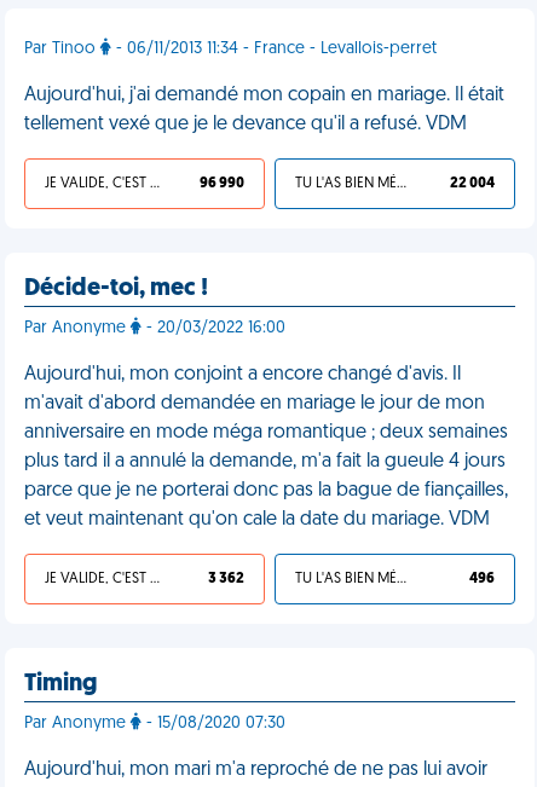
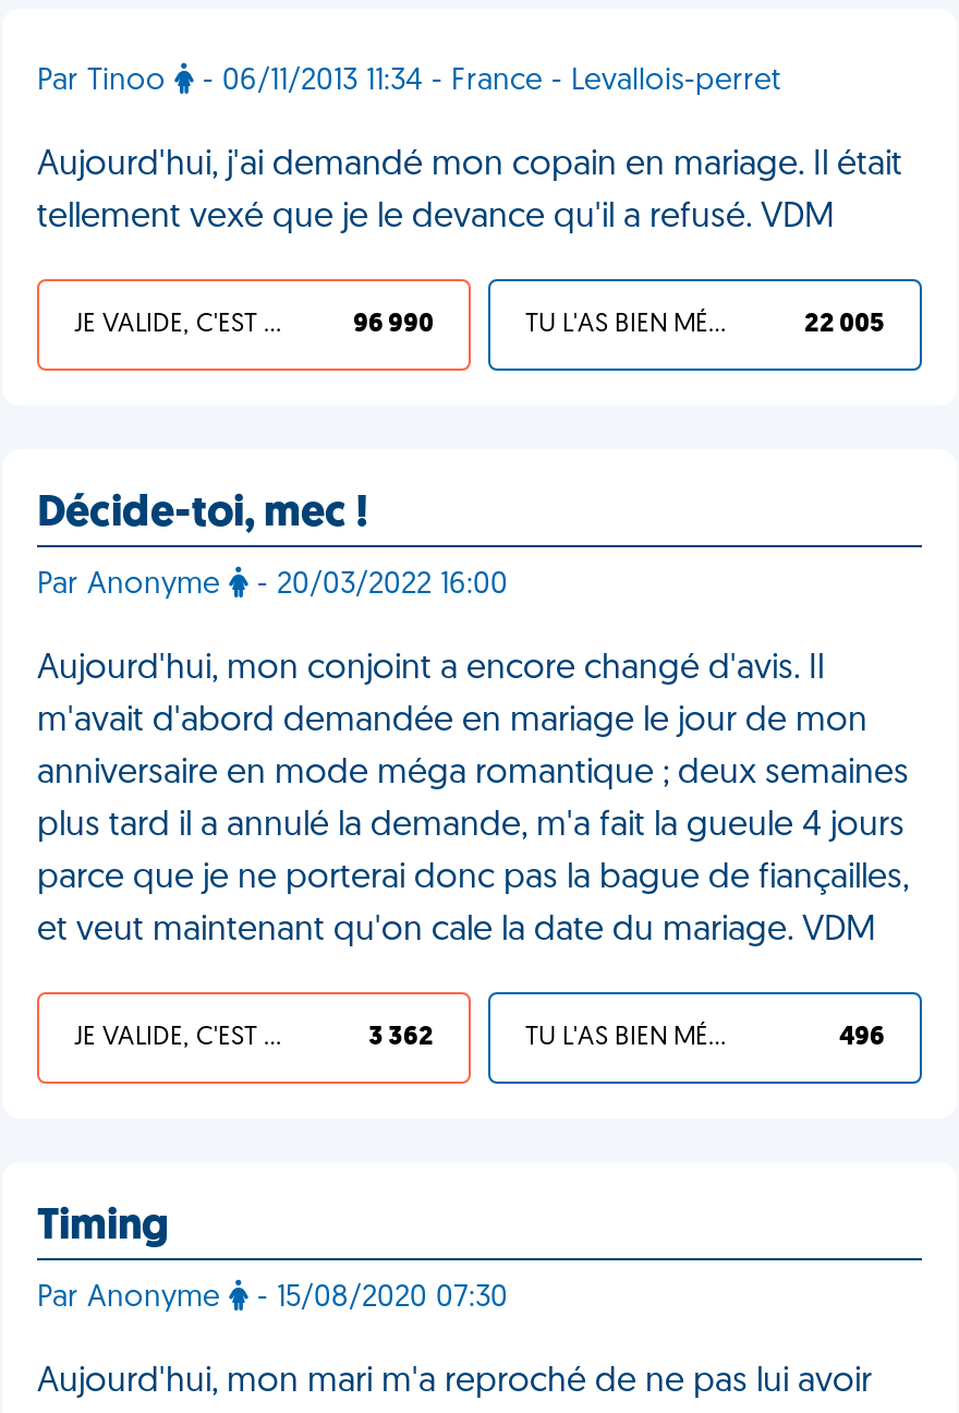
[450,177,495,191] 22 004 -> [804,312,885,338] 22 005

